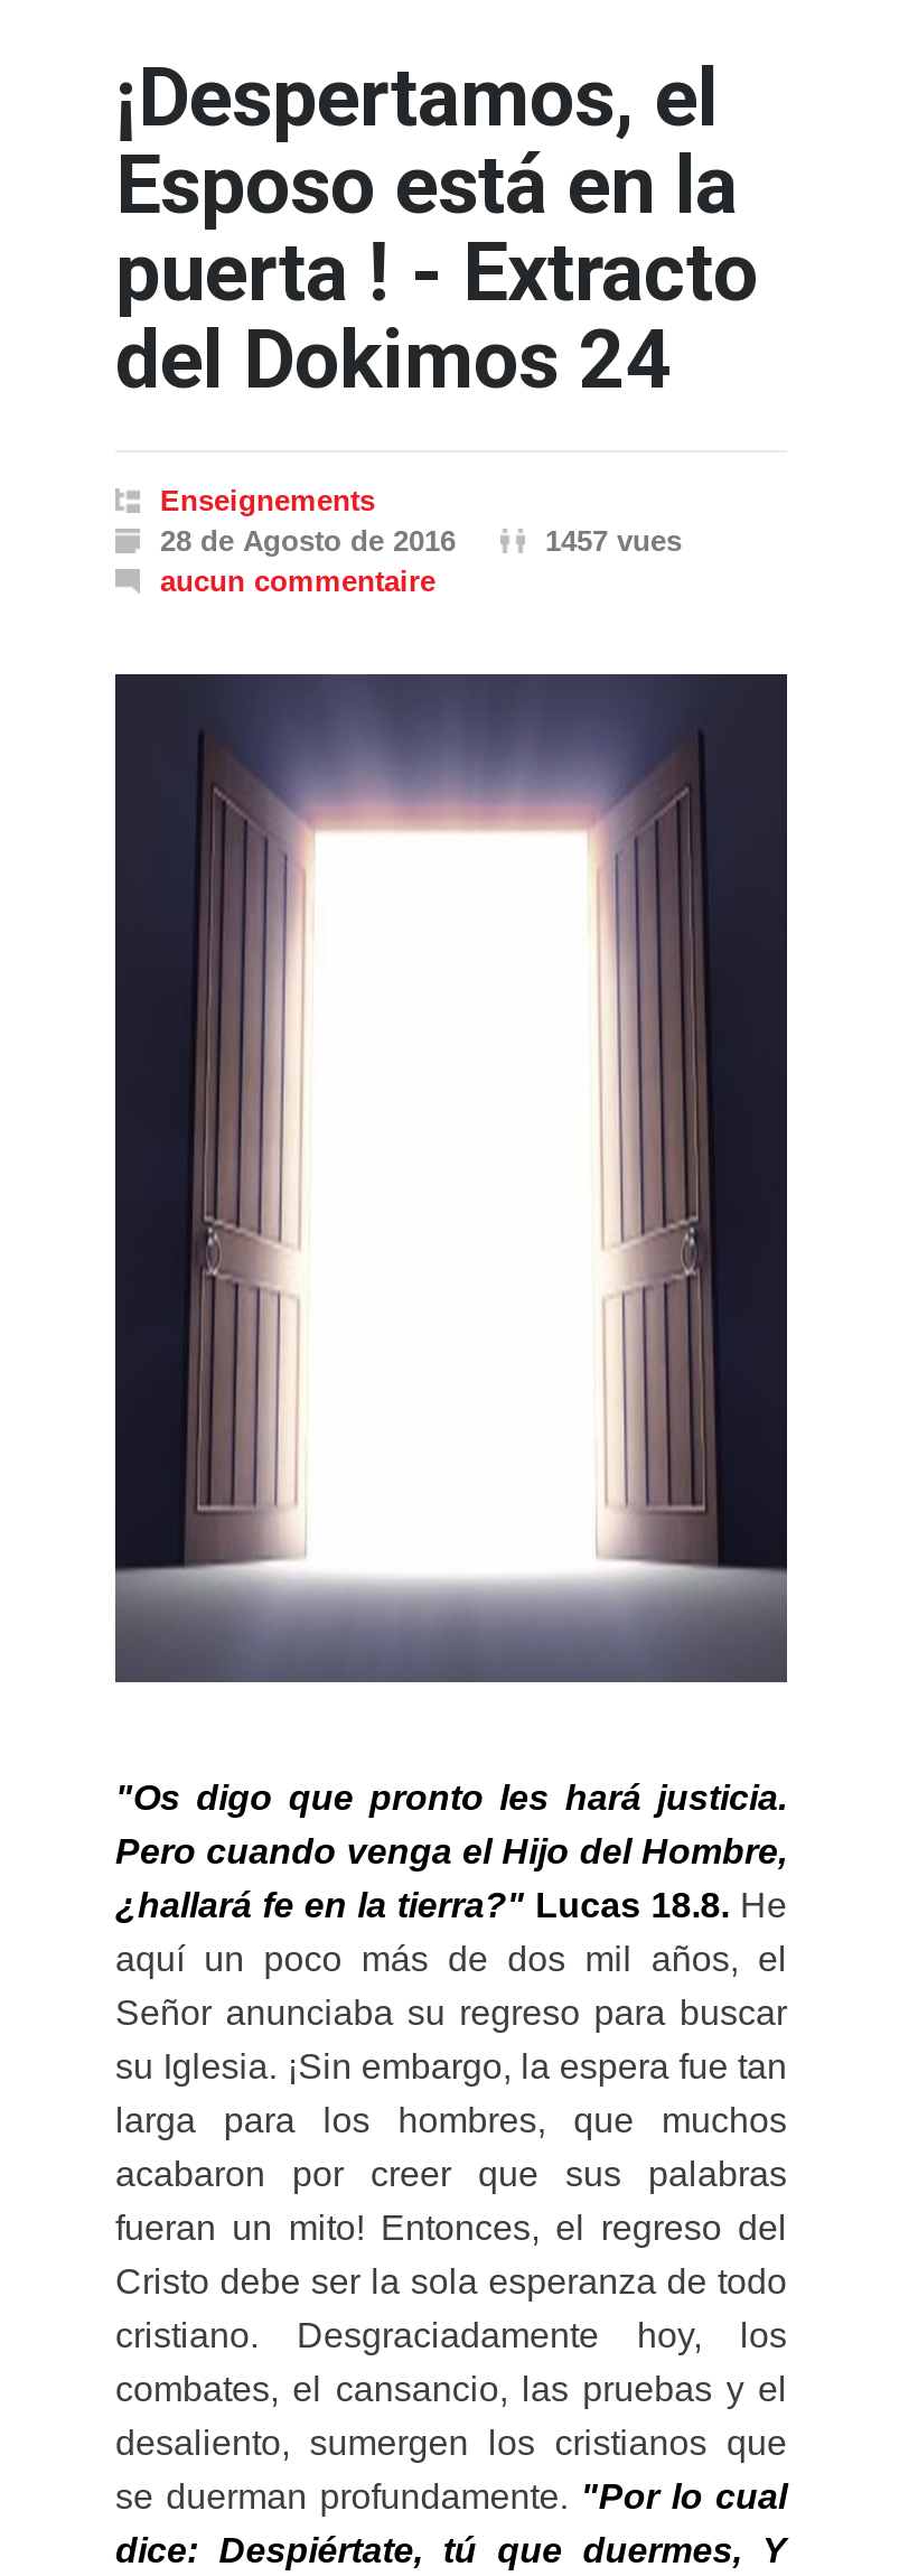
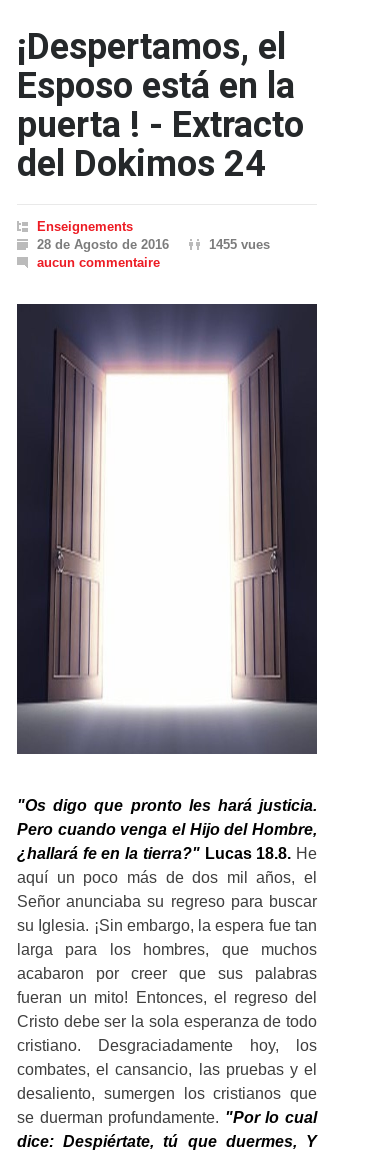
[545,523,682,557] 1457 vues -> [209,237,270,252] 1455 vues

